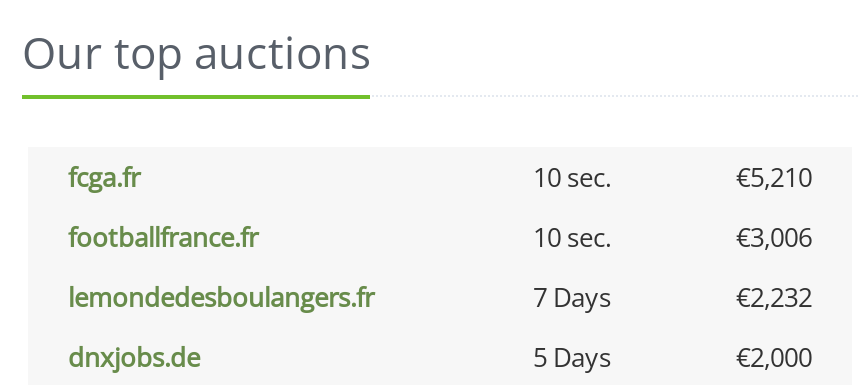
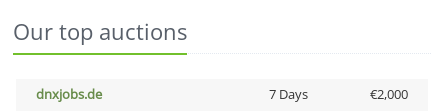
[68,158,812,314] fcga.fr | 10 sec. | €5,210 | footballfrance.fr | 10 sec. | €3,006 | lemondedesboulangers.fr | 7 Days | €2,232 -> none
[533,338,611,374] 5 Days -> [268,84,307,102] 7 Days

